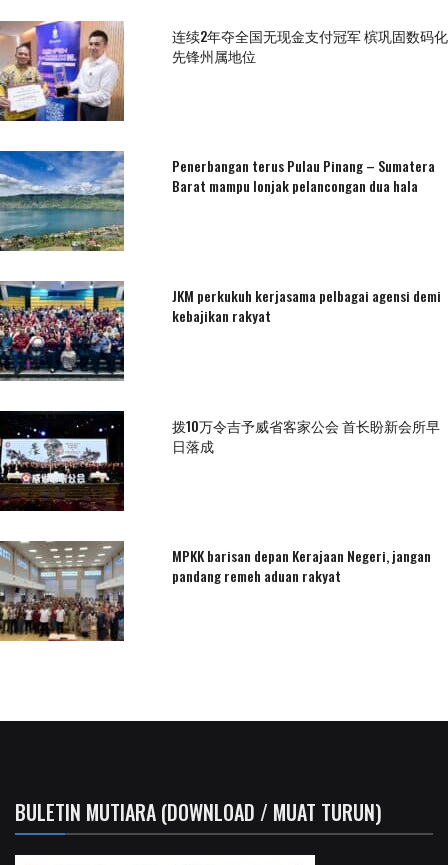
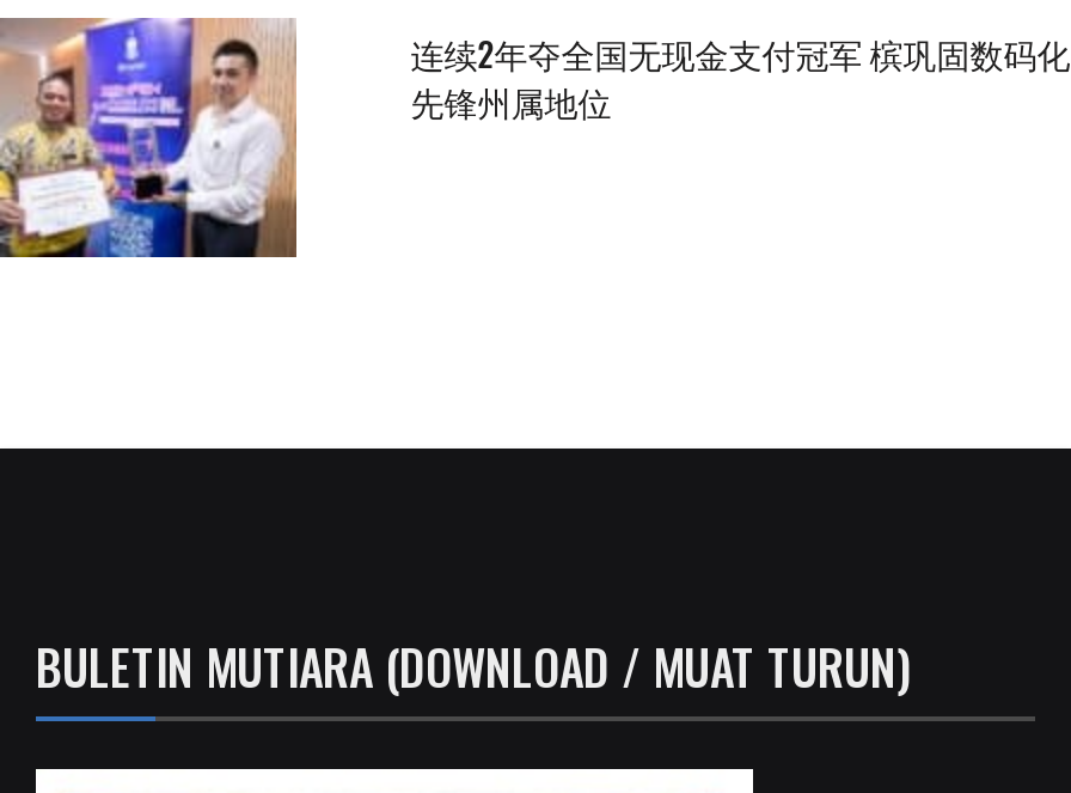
[3,150,125,252] [image] -> none
[172,155,435,196] Penerbangan terus Pulau Pinang – Sumatera | Barat mampu lonjak pelancongan dua hala -> none
[3,280,125,382] [image] -> none
[172,285,441,326] JKM perkukuh kerjasama pelbagai agensi demi | kebajikan rakyat -> none
[3,410,125,512] [image] -> none
[172,415,440,456] 拨10万令吉予威省客家公会 首长盼新会所早 | 日落成 -> none
[3,540,125,642] [image] -> none
[172,545,431,586] MPKK barisan depan Kerajaan Negeri, jangan | pandang remeh aduan rakyat -> none

